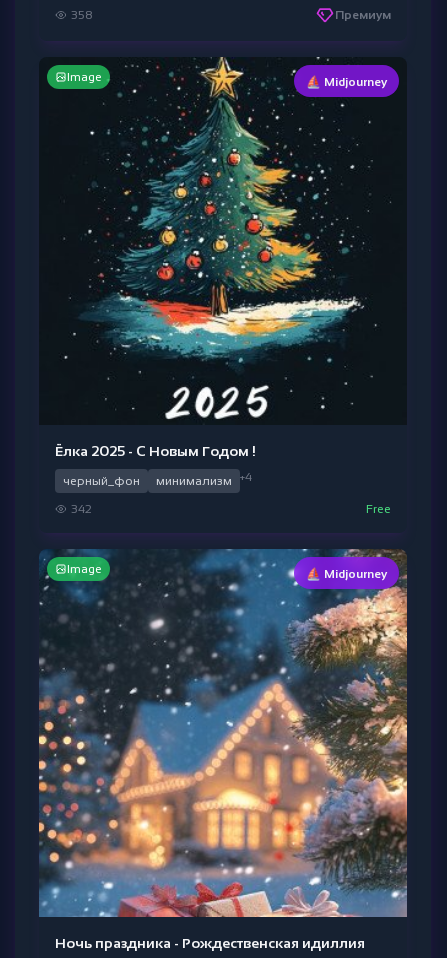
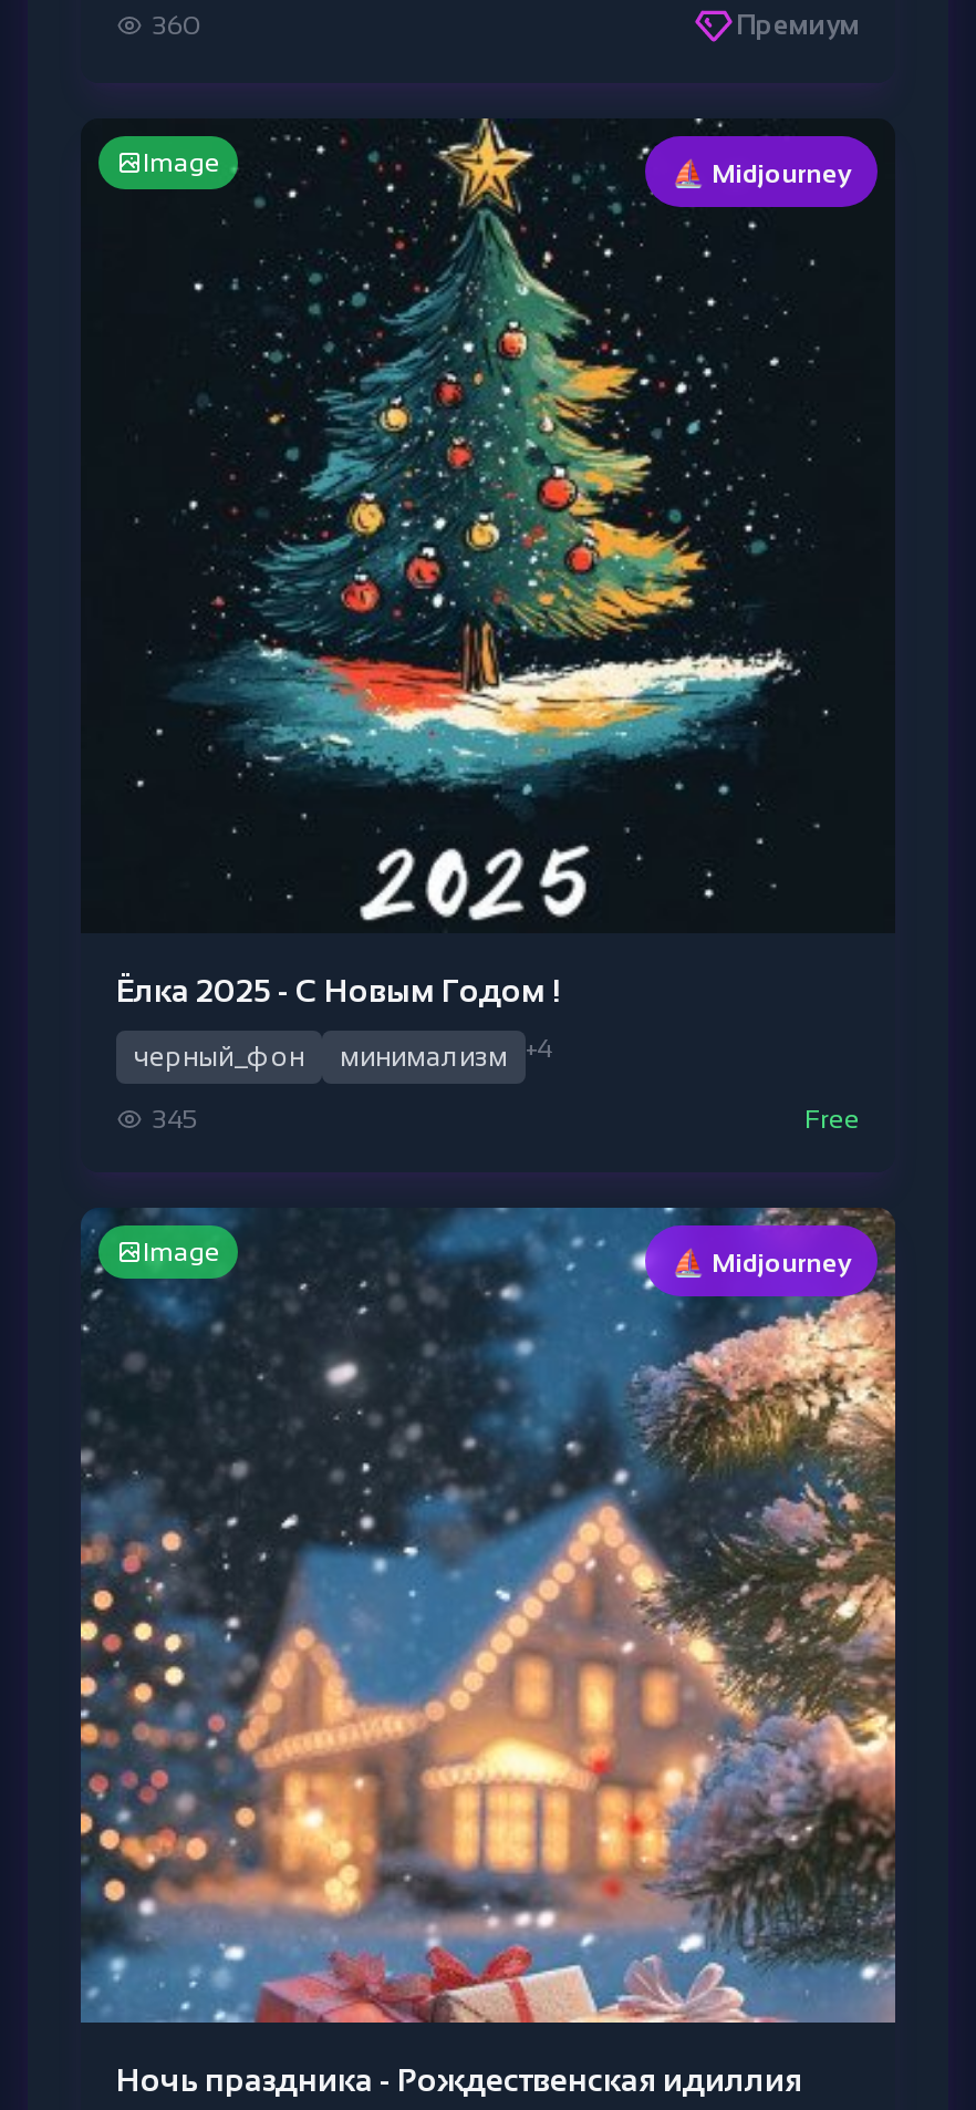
[71,8,93,22] 358 -> [152,11,203,42] 360
[71,502,92,516] 342 -> [152,1105,198,1136] 345

